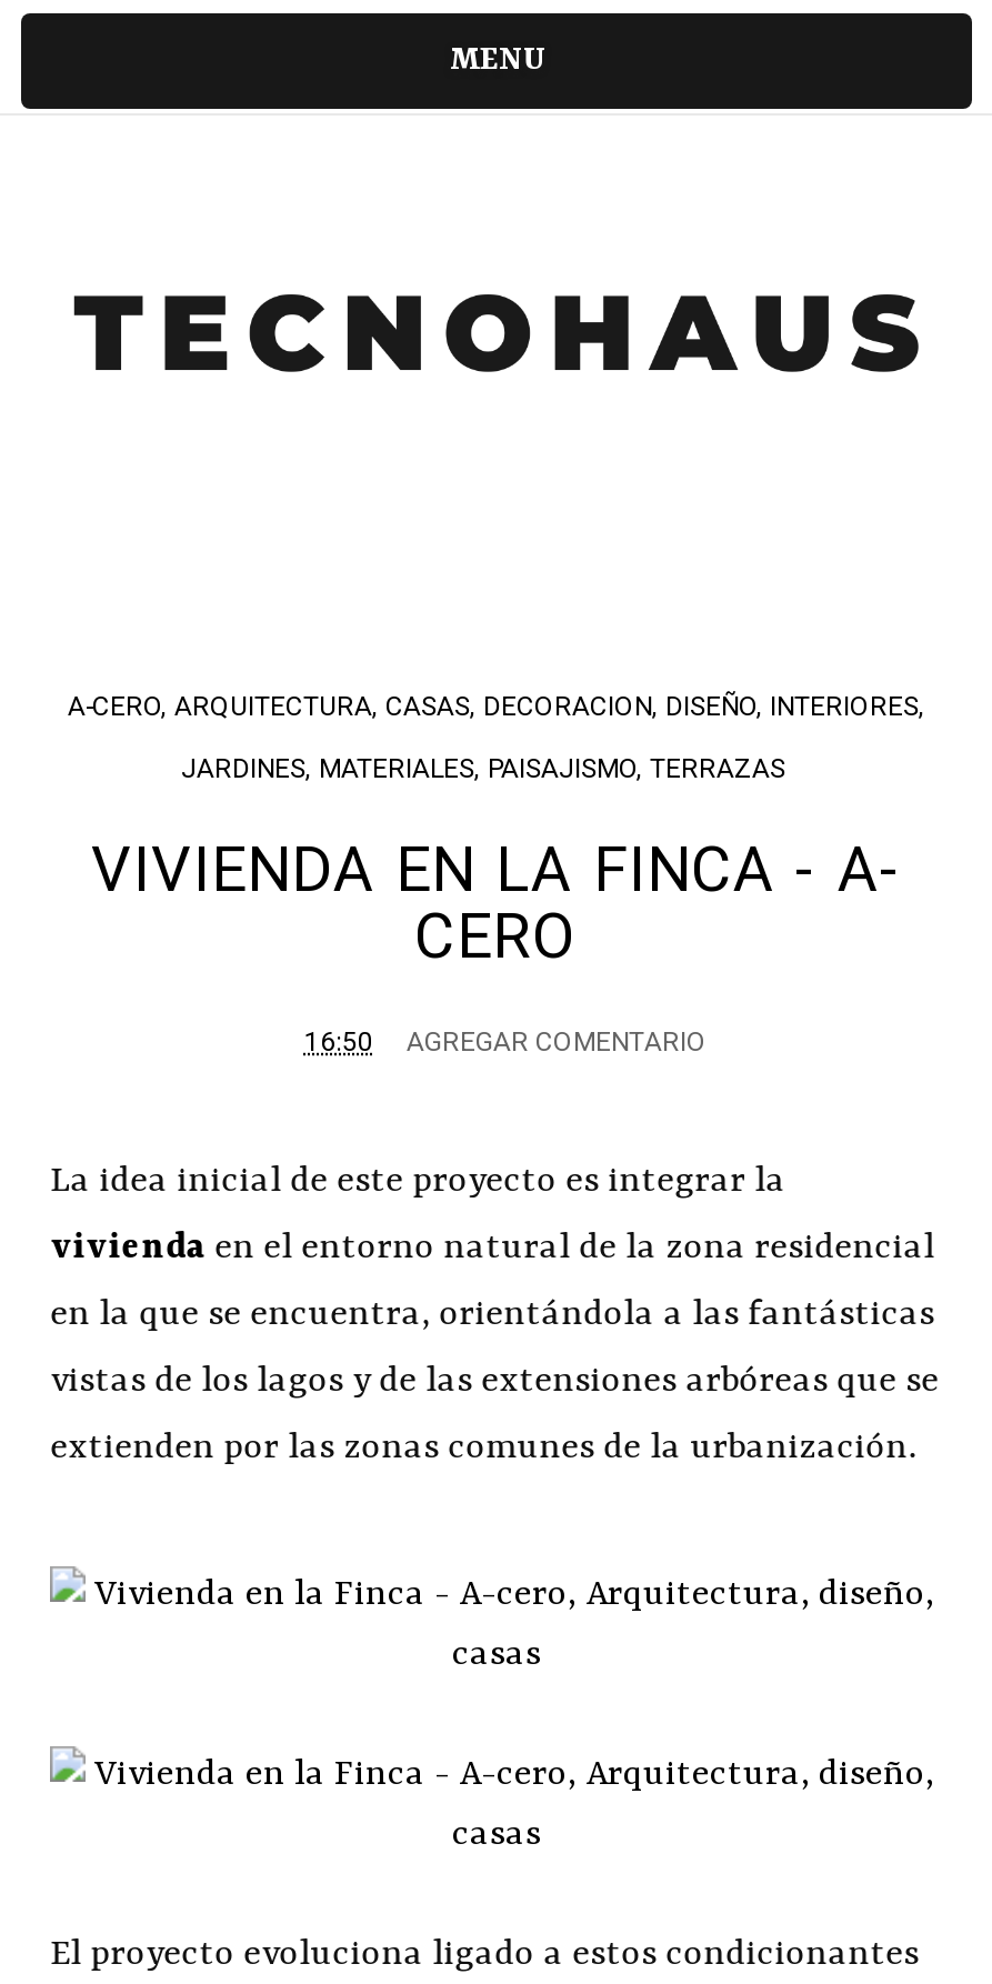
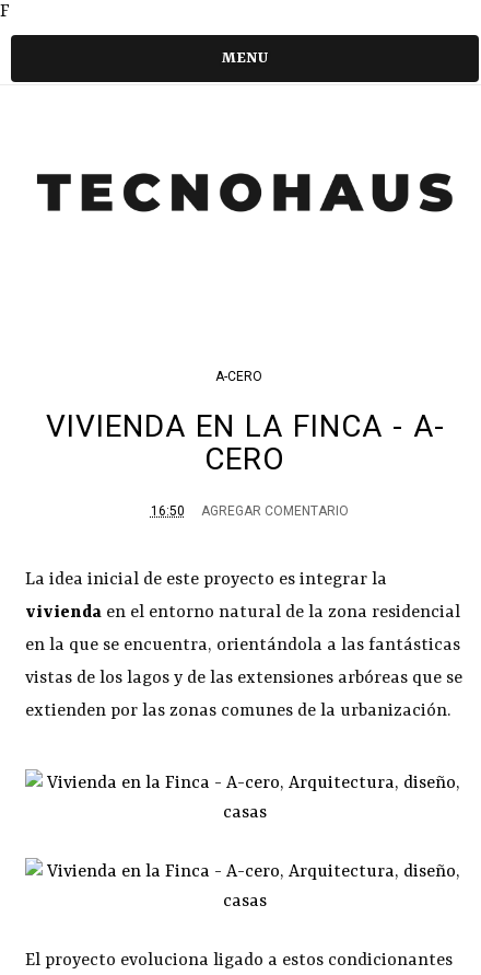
none -> [0,2,10,22] F
moved [450,42,543,78] -> [222,49,268,67]: MENU
[68,691,925,785] A-CERO, ARQUITECTURA, CASAS, DECORACION, DISEÑO, INTERIORES, | JARDINES, MATERIALES, PAISAJISMO, TERRAZAS -> [215,369,262,384] A-CERO

